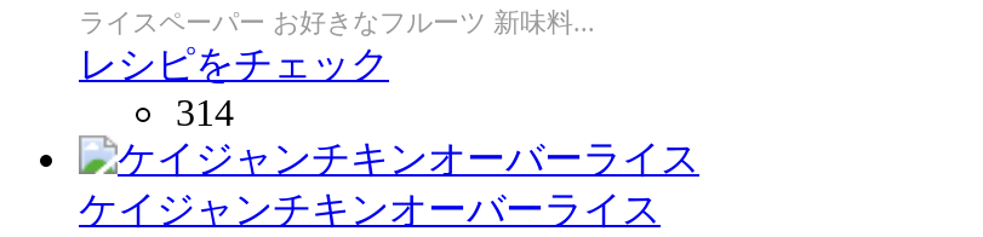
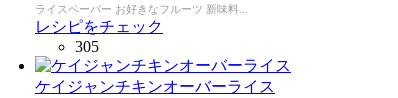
[176,91,234,132] 314 -> [75,38,99,55] 305

